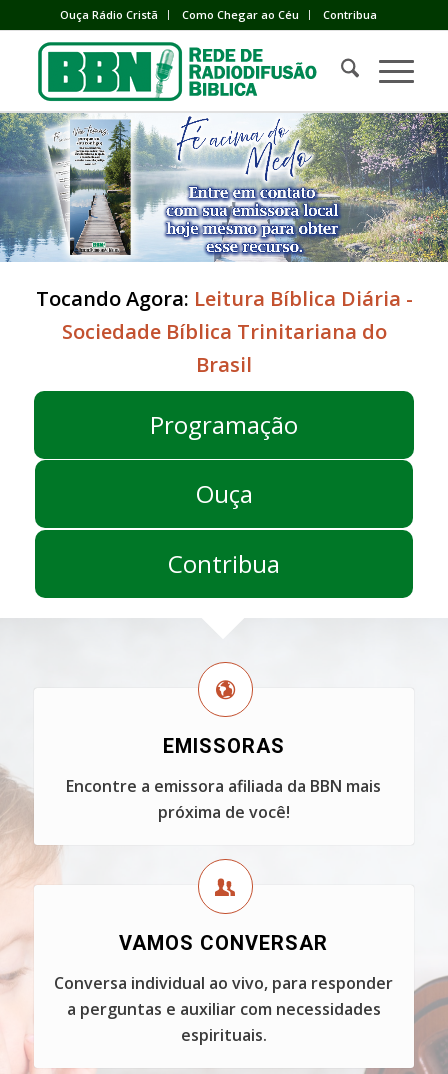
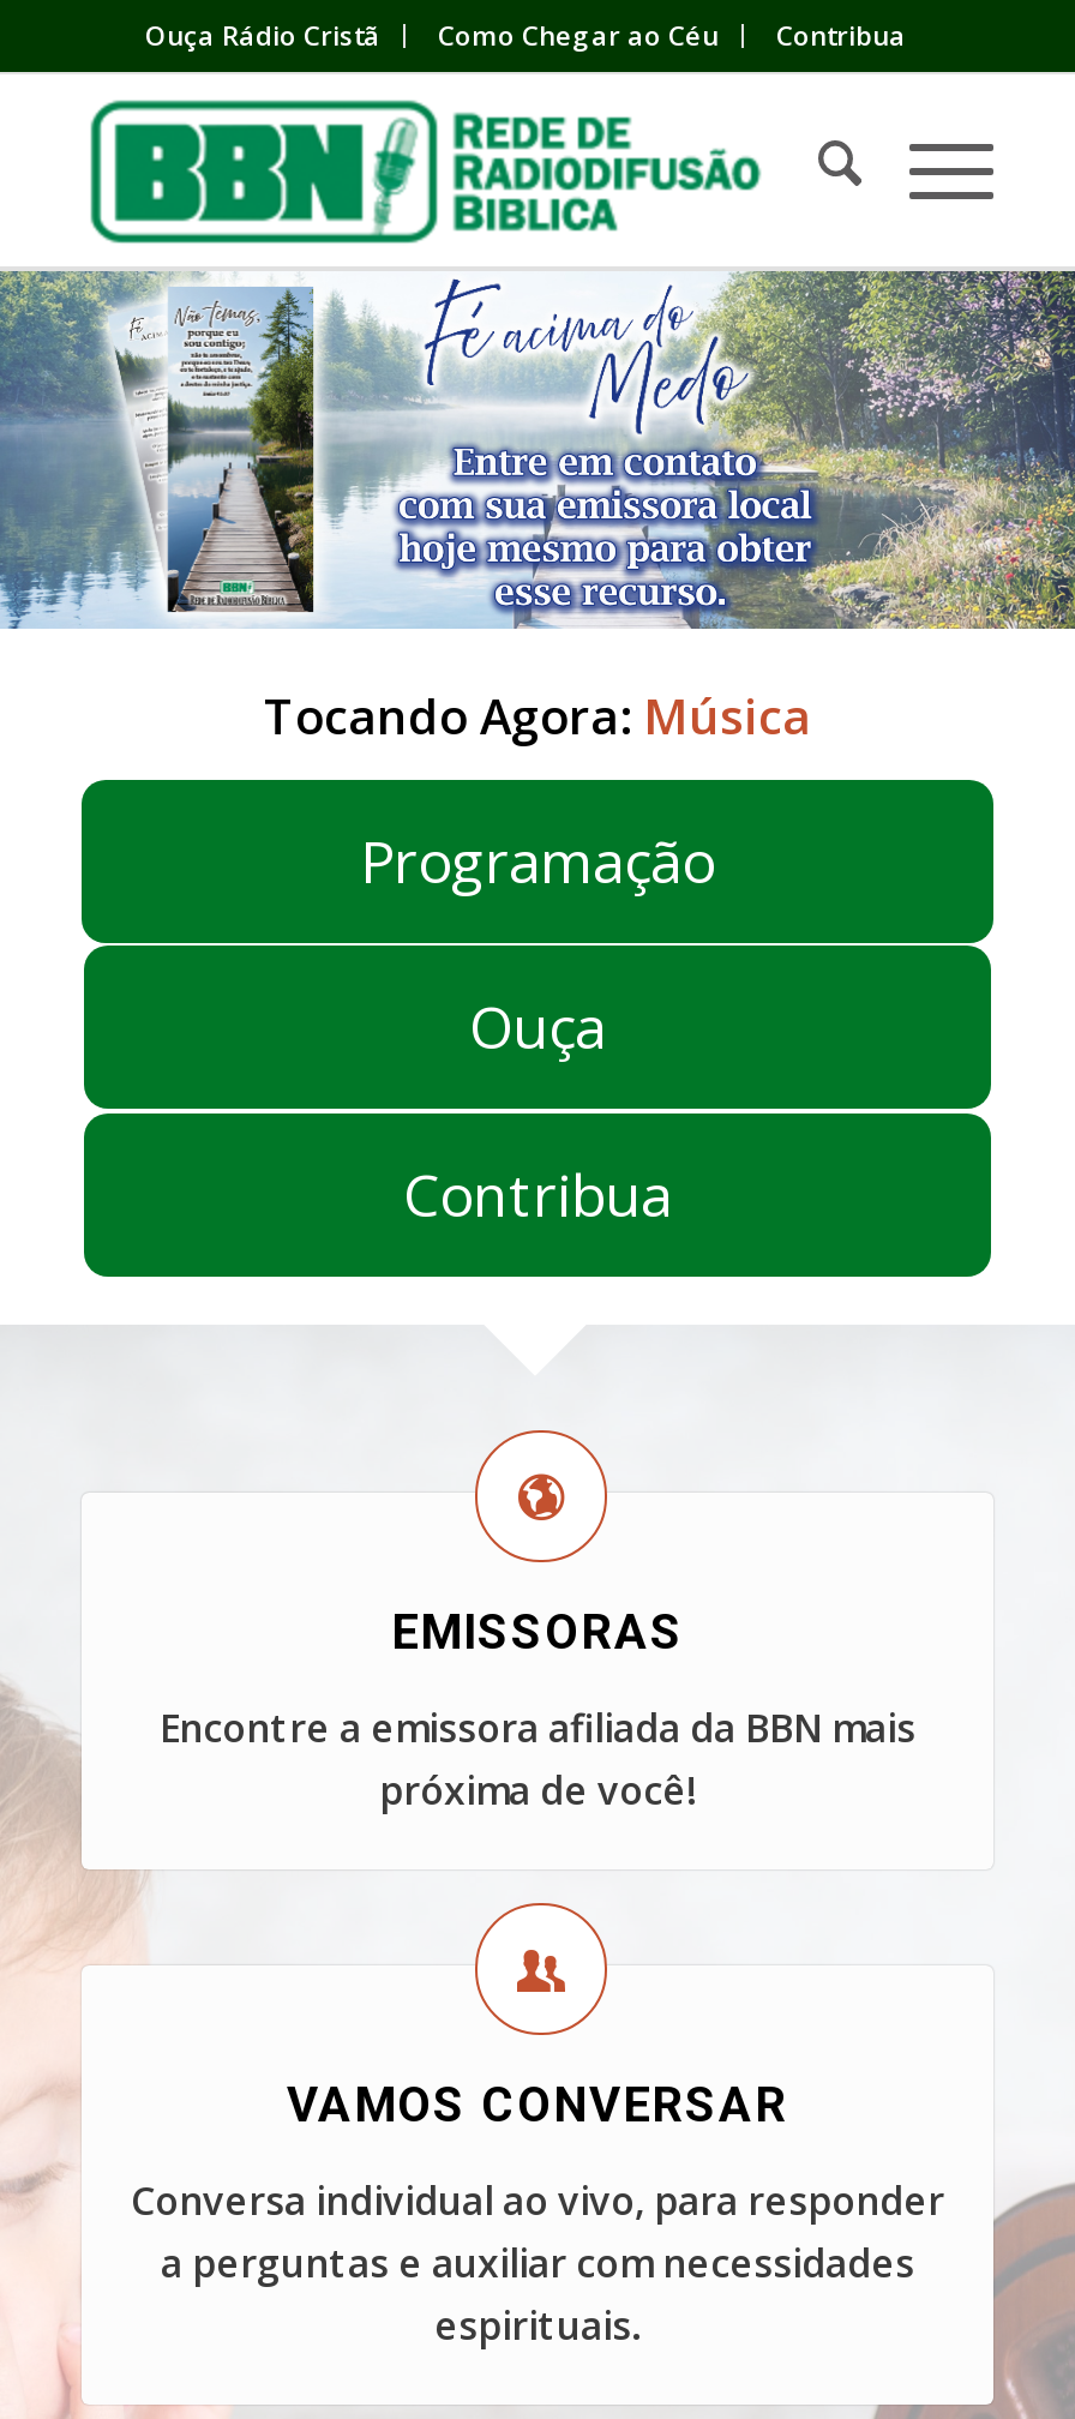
[35,285,412,378] Tocando Agora: Leitura Bíblica Diária - | Sociedade Bíblica Trinitariana do | Brasil -> [264,684,811,749] Tocando Agora: Música

